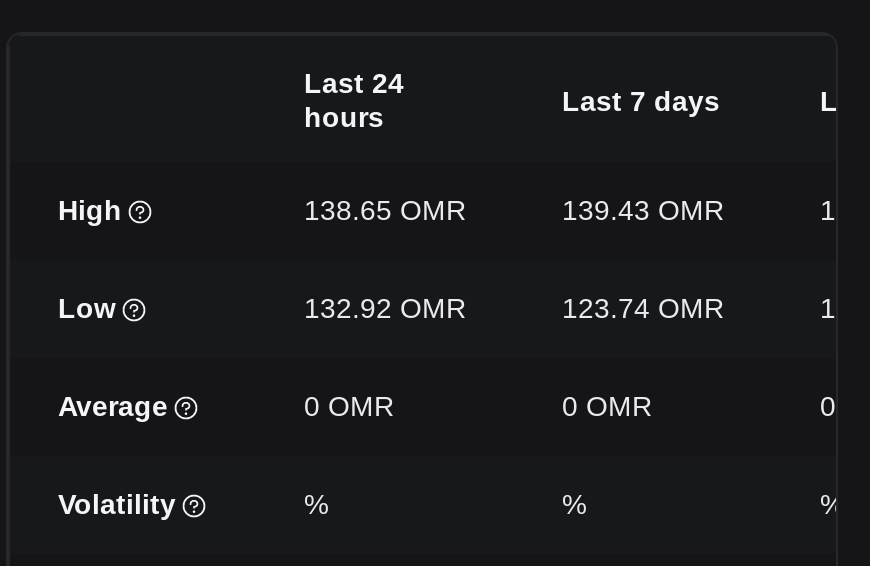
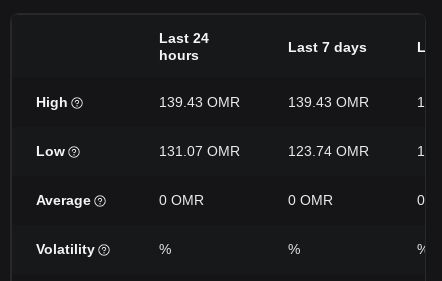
[304,194,466,226] 138.65 OMR -> [159,94,240,110] 139.43 OMR
[304,292,466,324] 132.92 OMR -> [159,143,240,159] 131.07 OMR

